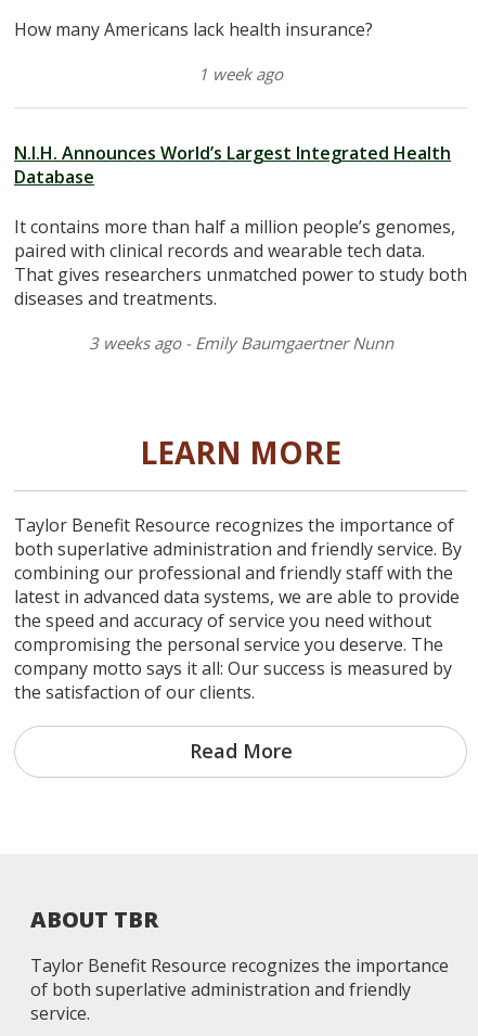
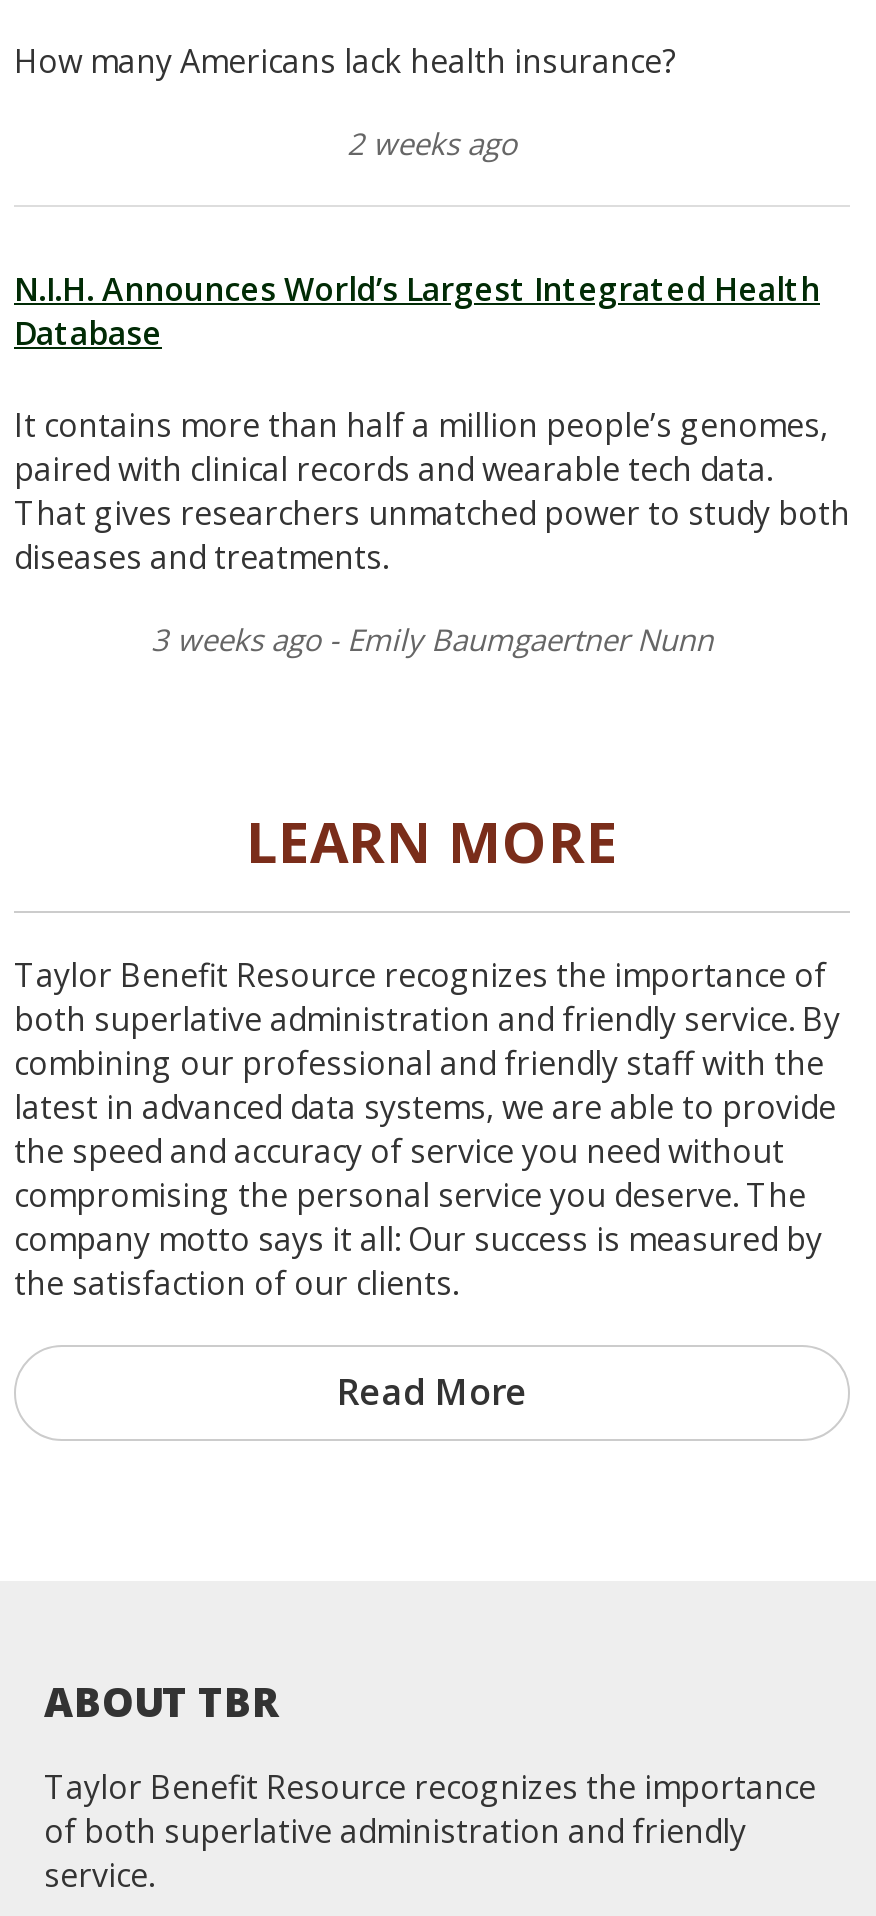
[198,63,283,85] 1 week ago -> [347,123,517,163] 2 weeks ago

